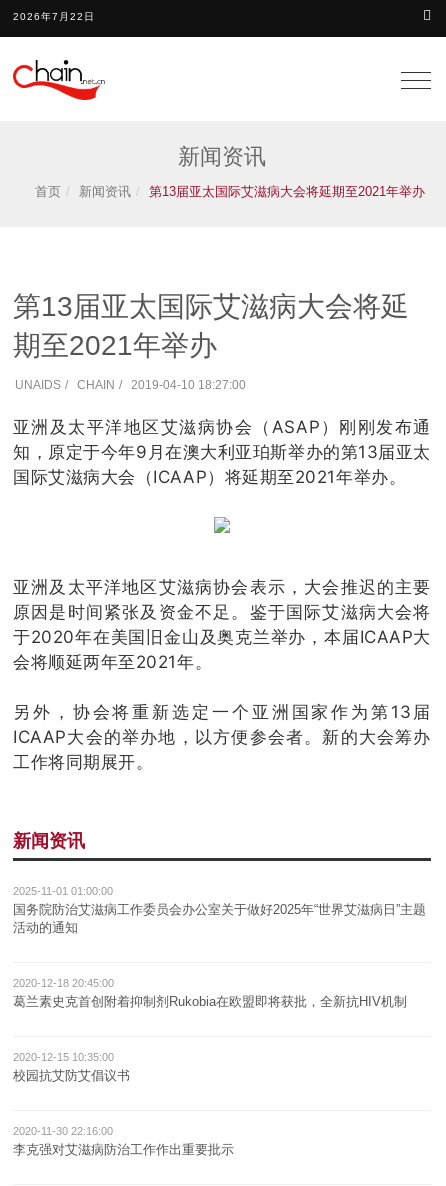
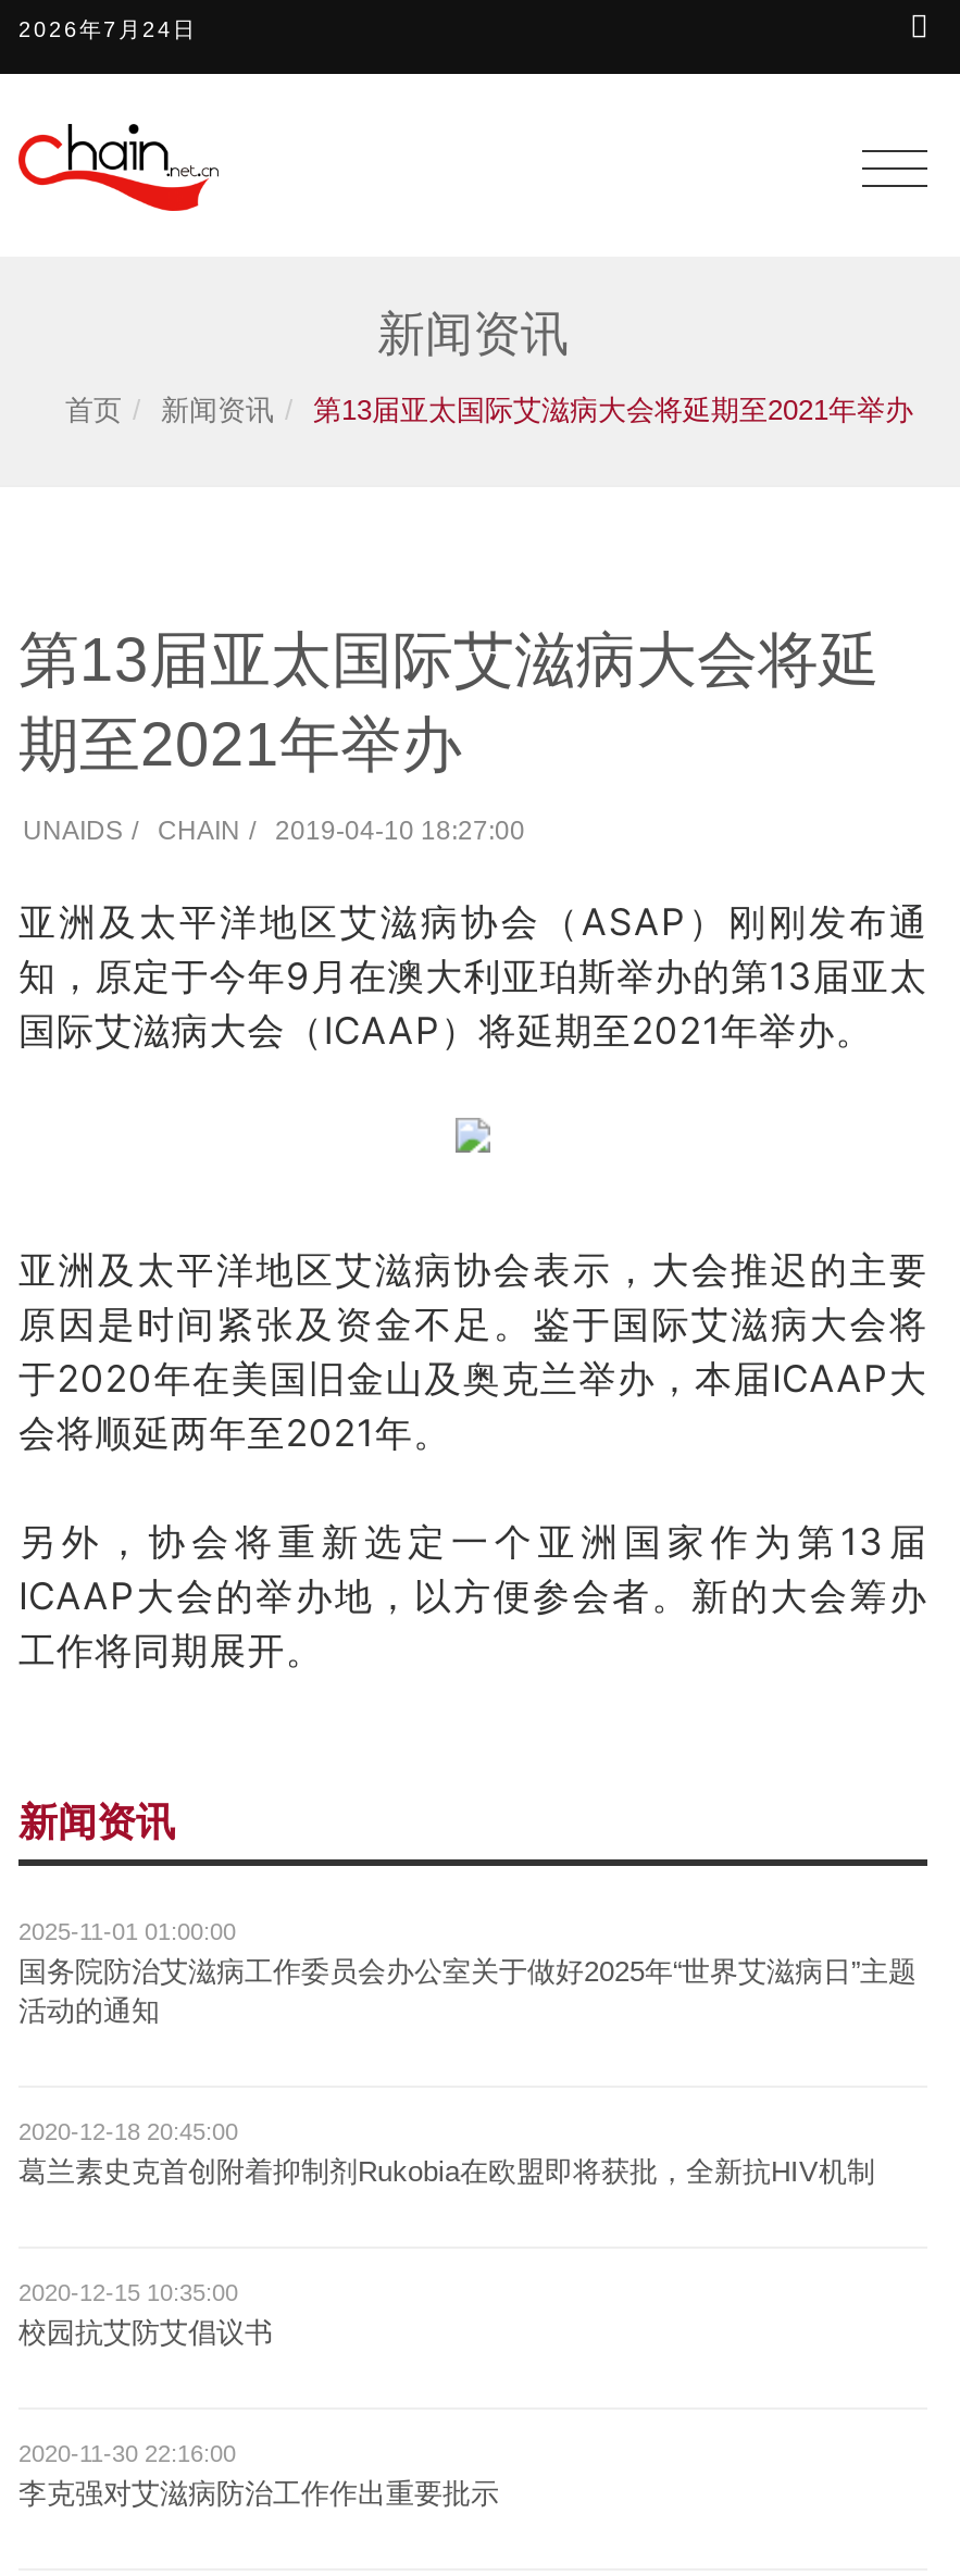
[13,11,95,22] 2026年7月22日 -> [18,17,197,41] 2026年7月24日

